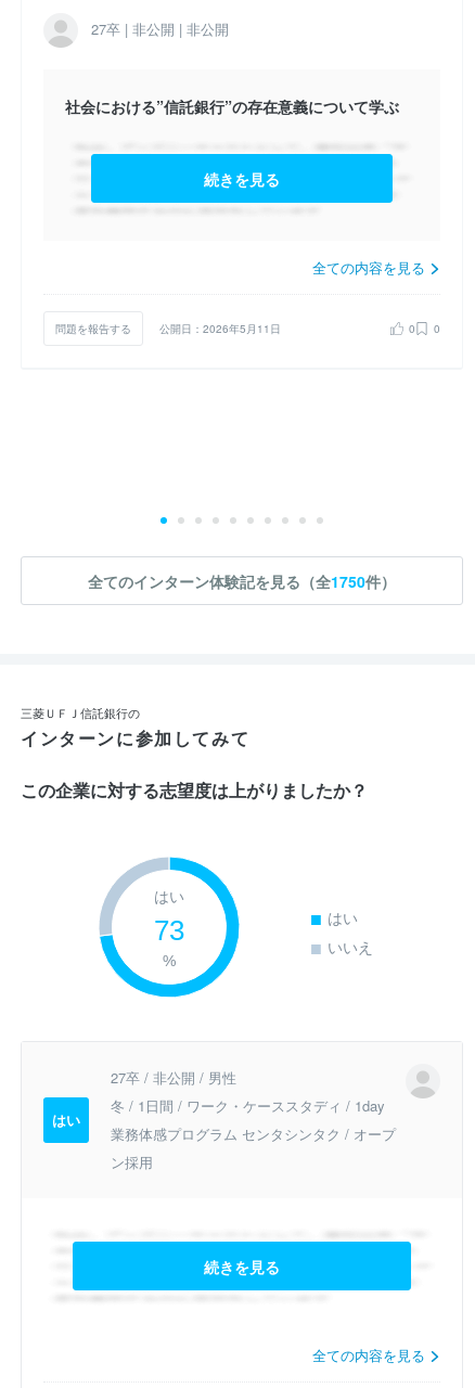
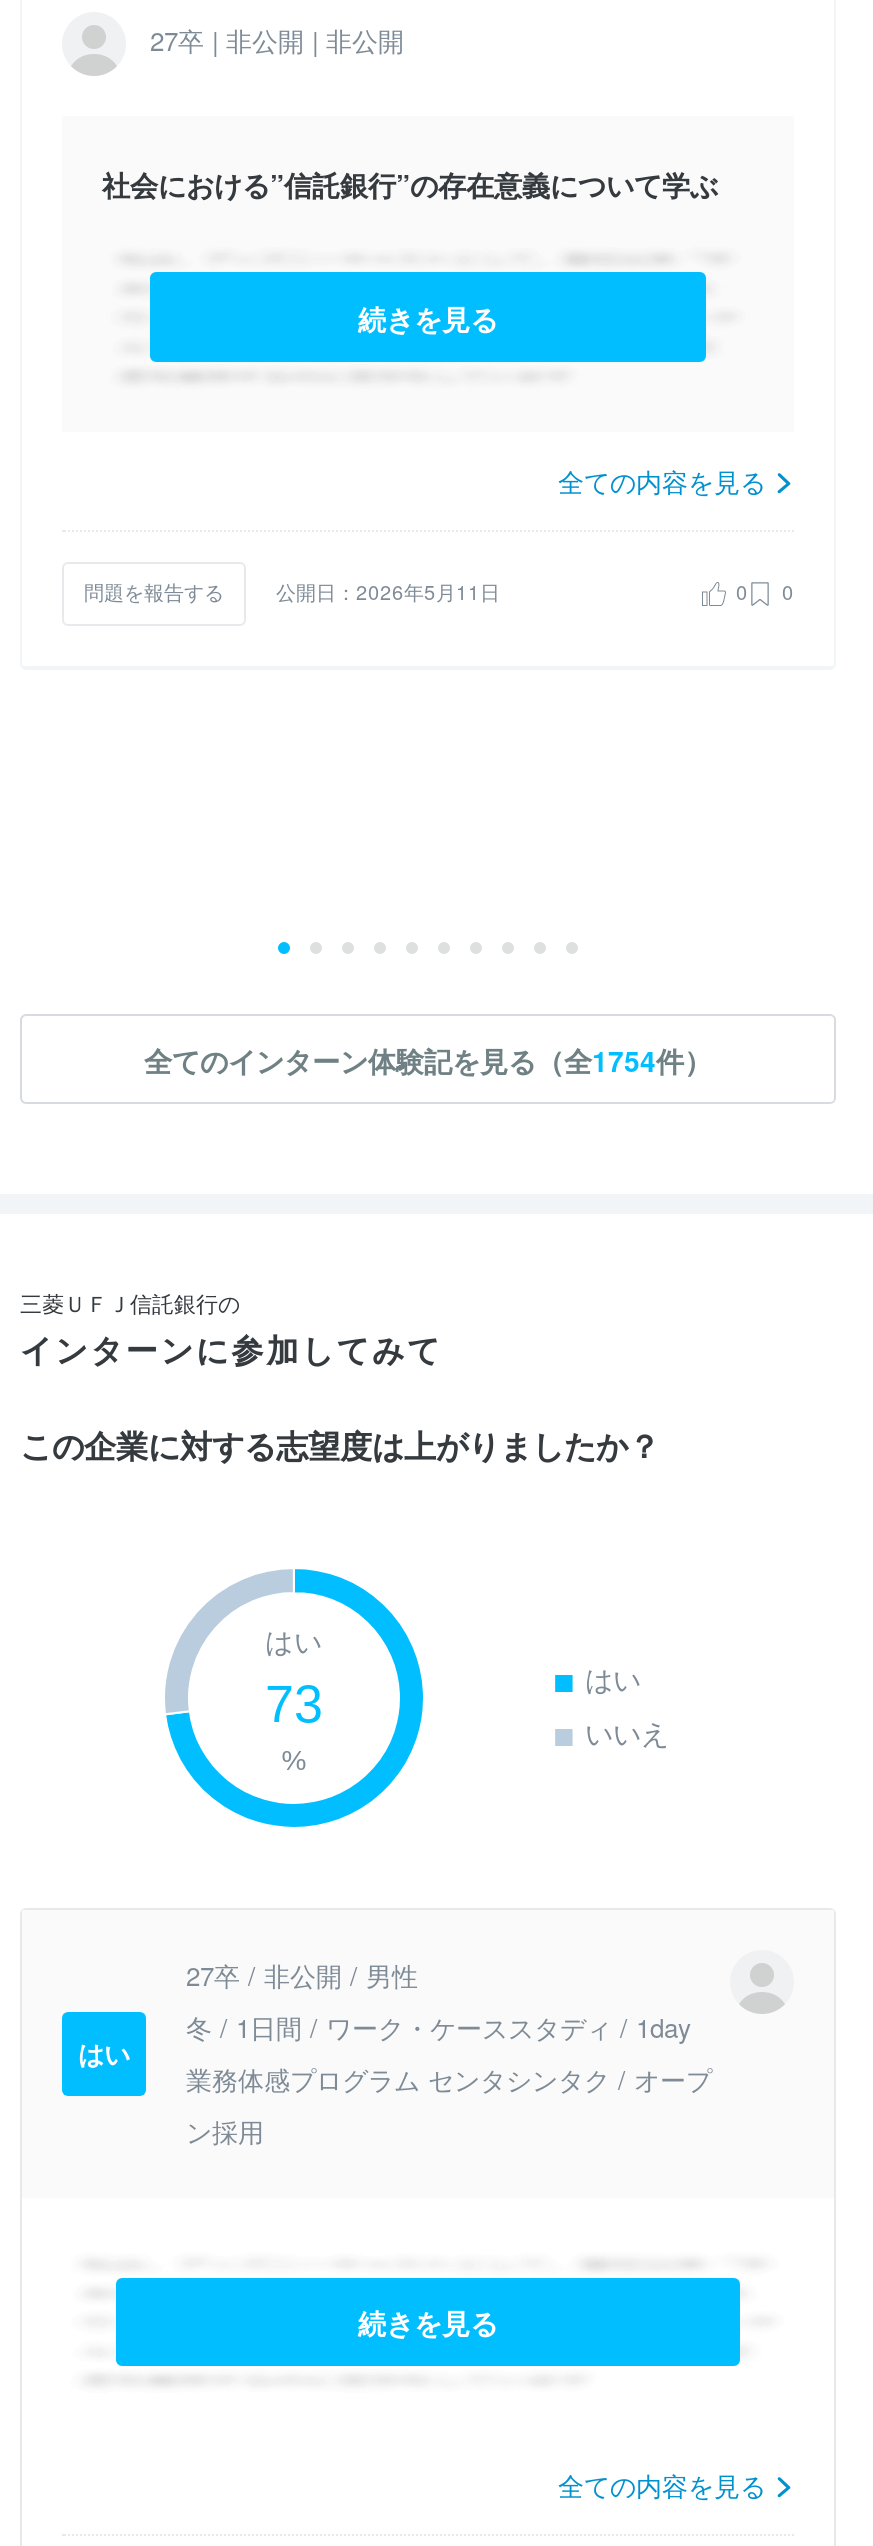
[88,570,396,592] 全てのインターン体験記を見る（全1750件） -> [144,1039,712,1079] 全てのインターン体験記を見る（全1754件）

